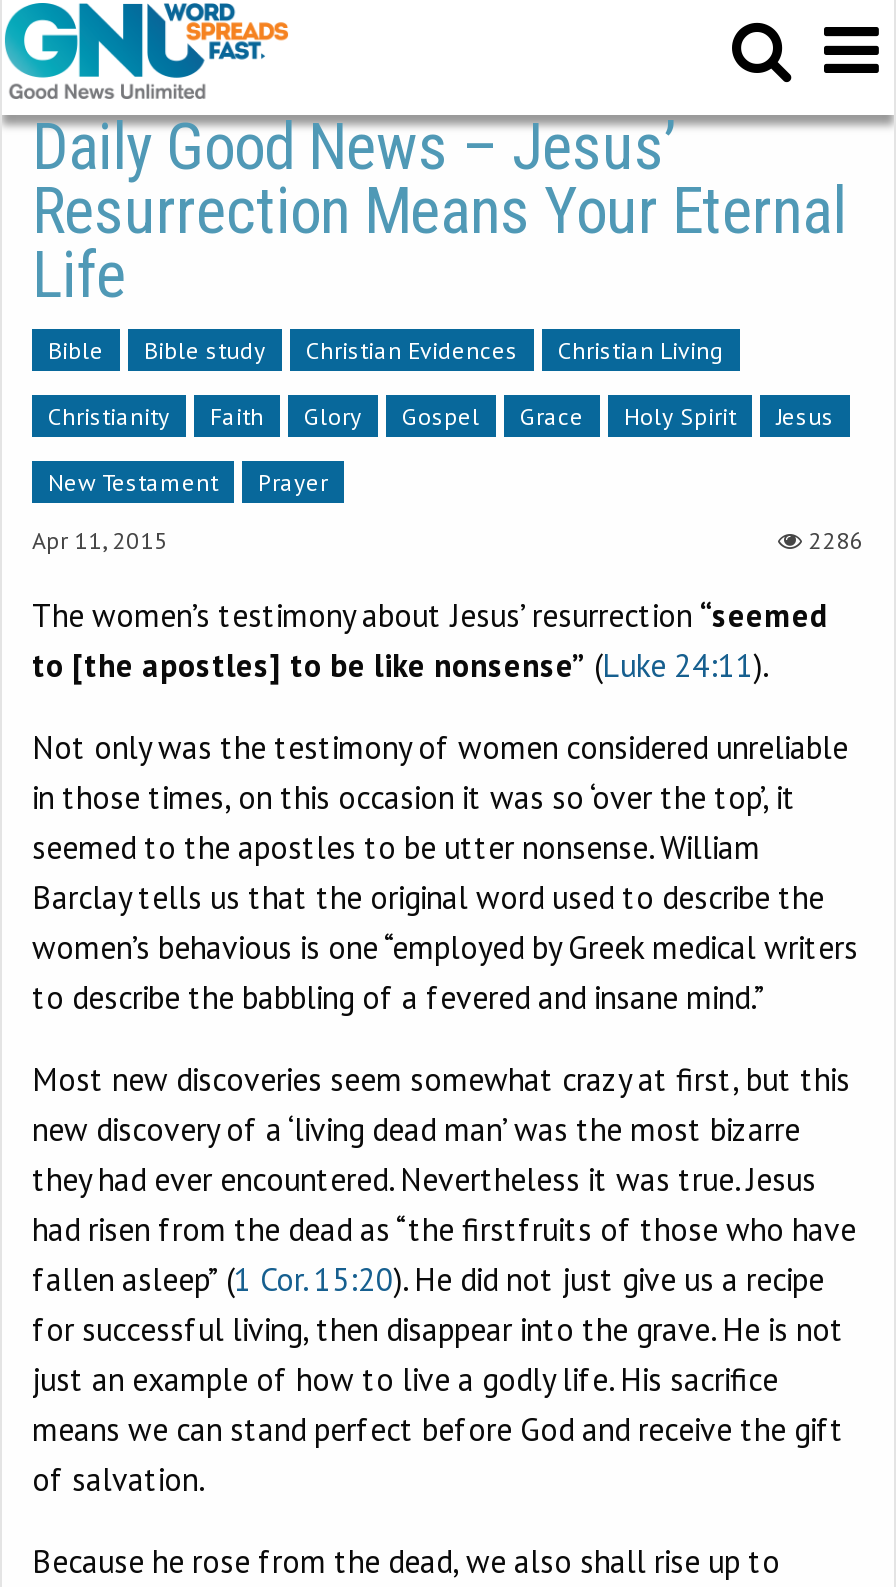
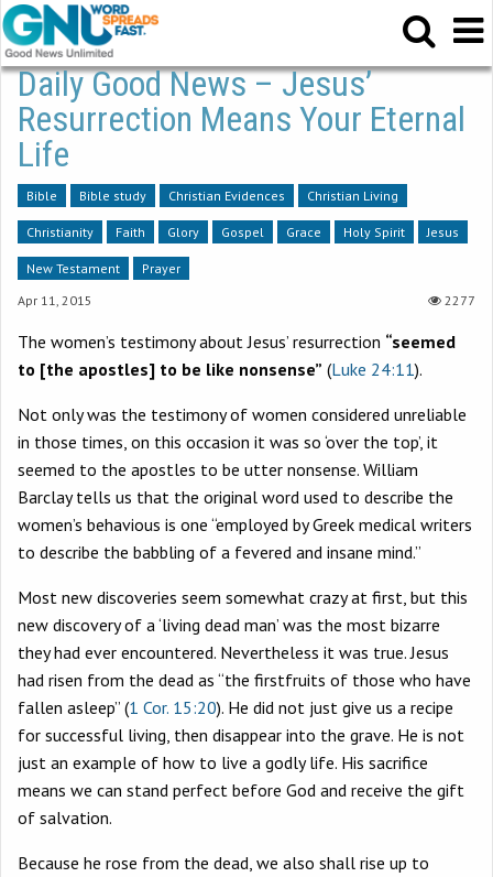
[802,525,864,555] 2286 -> [441,292,475,308] 2277

